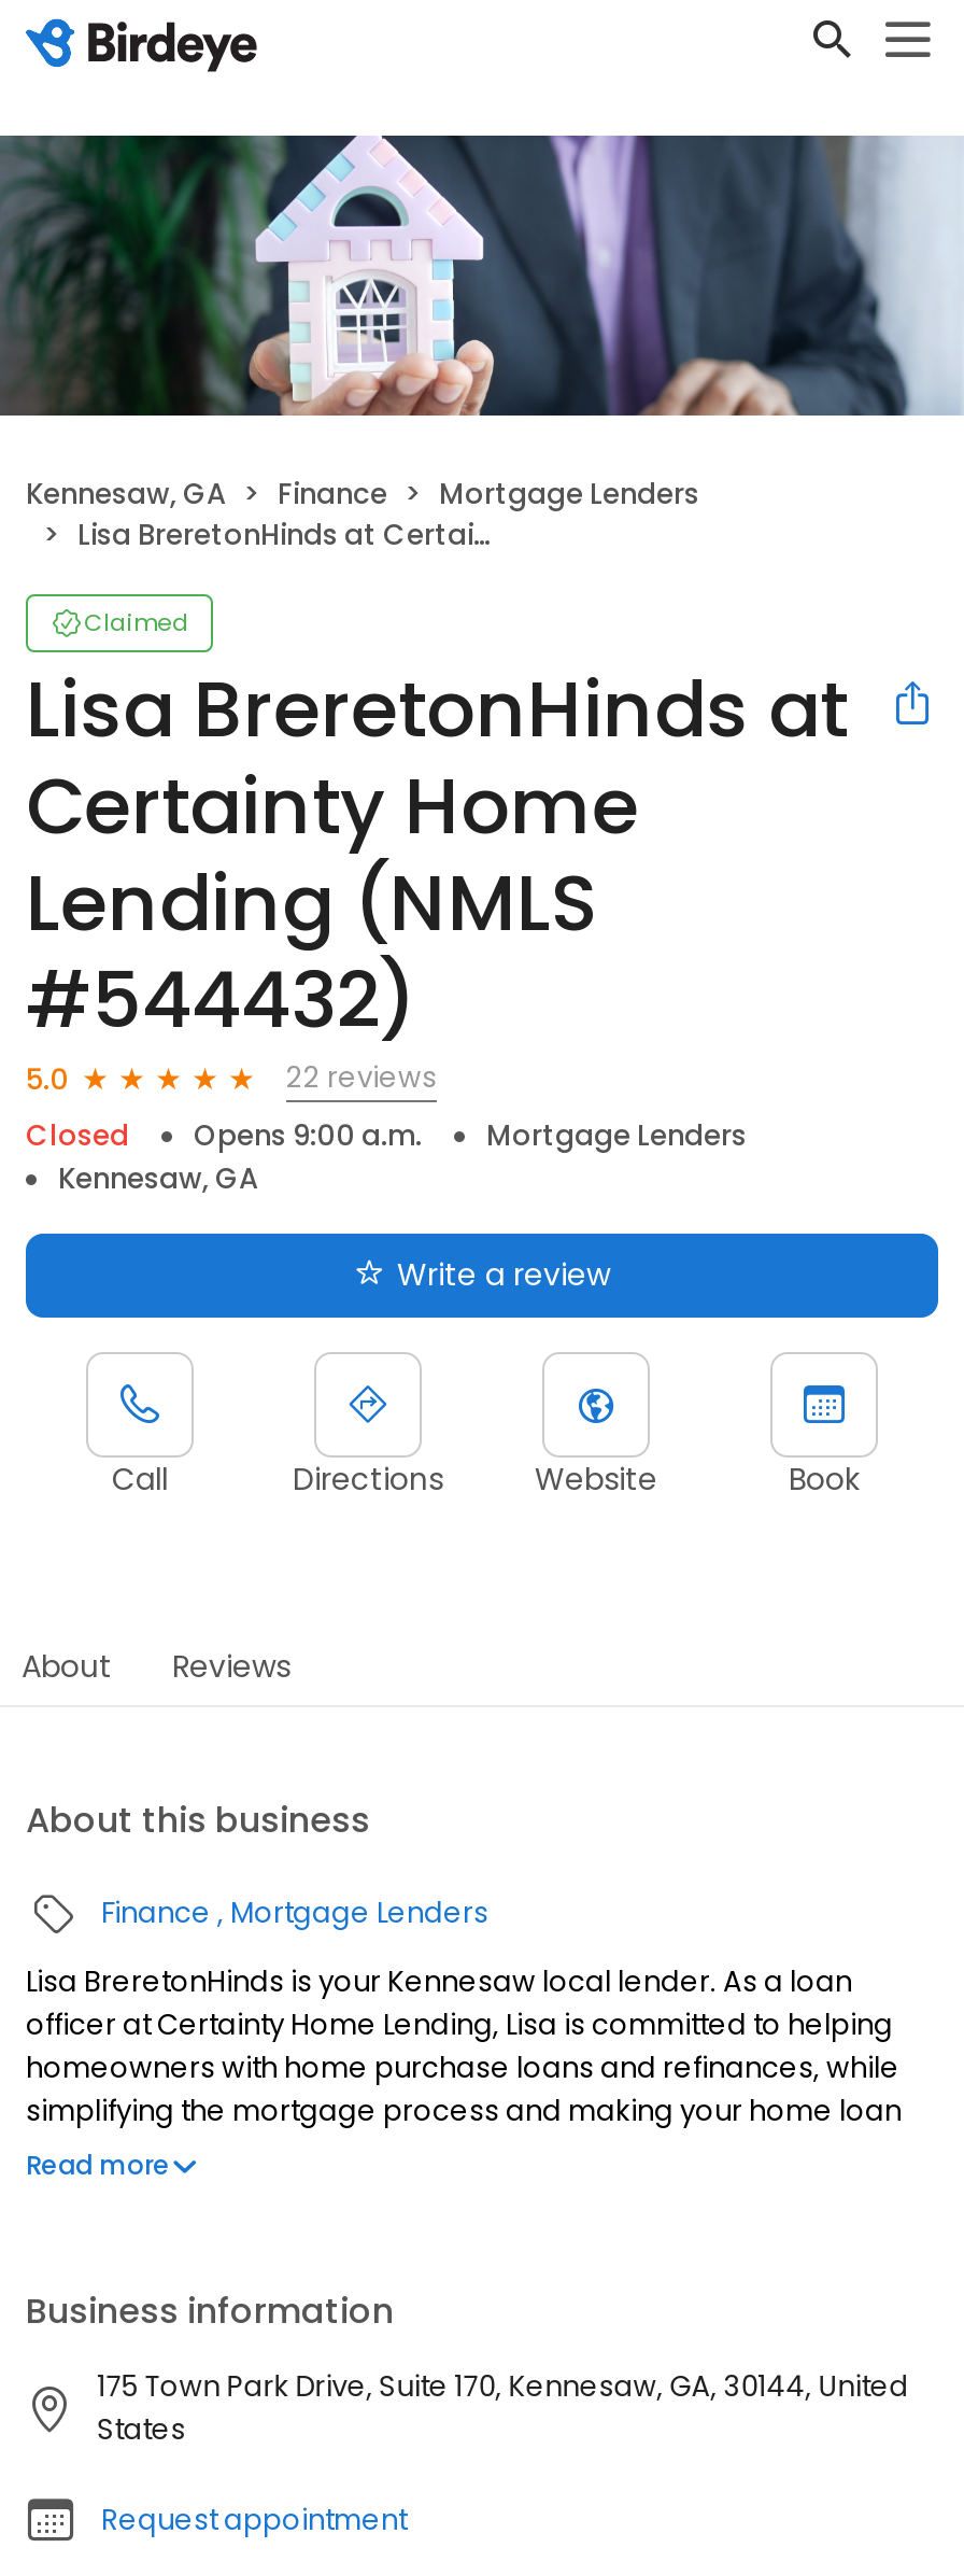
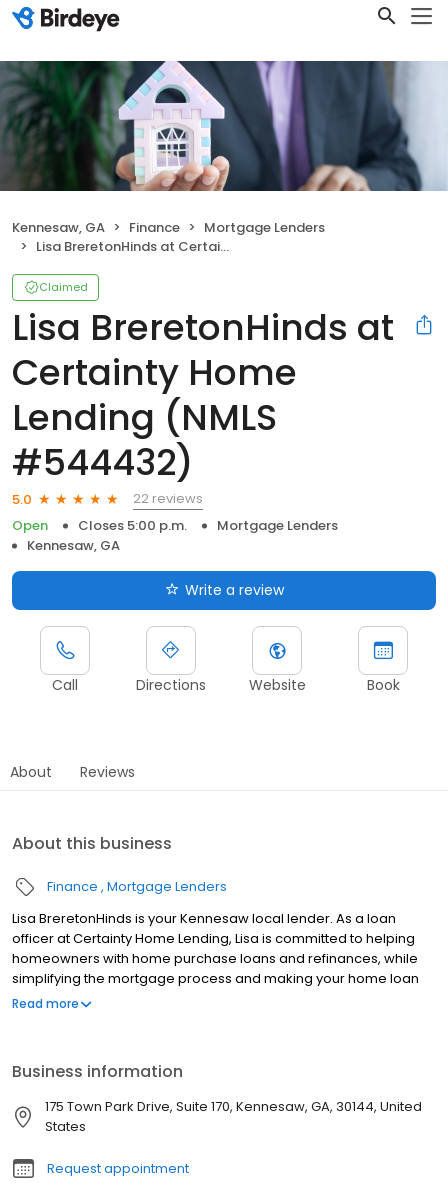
[26,1116,422,1157] Closed | Opens 9:00 a.m. -> [12,516,187,535] Open | Closes 5:00 p.m.

